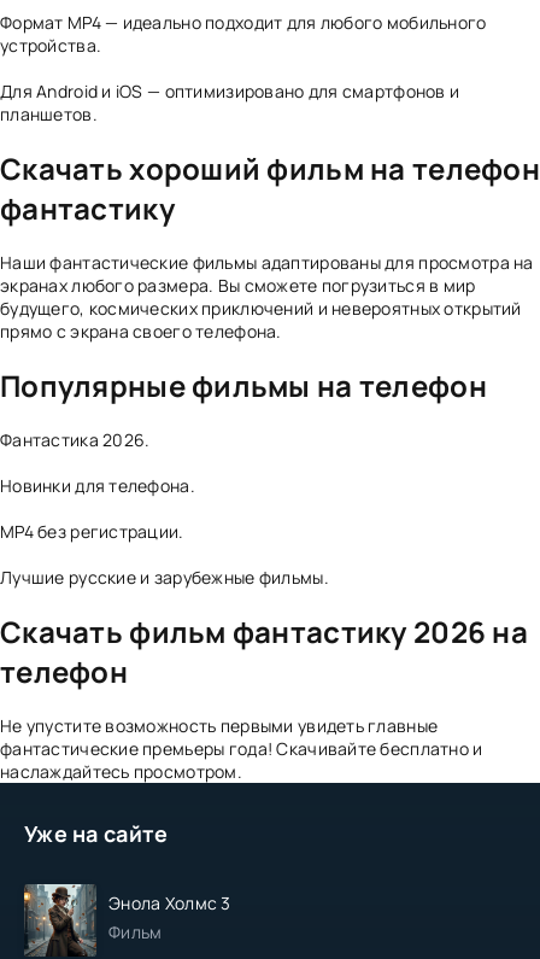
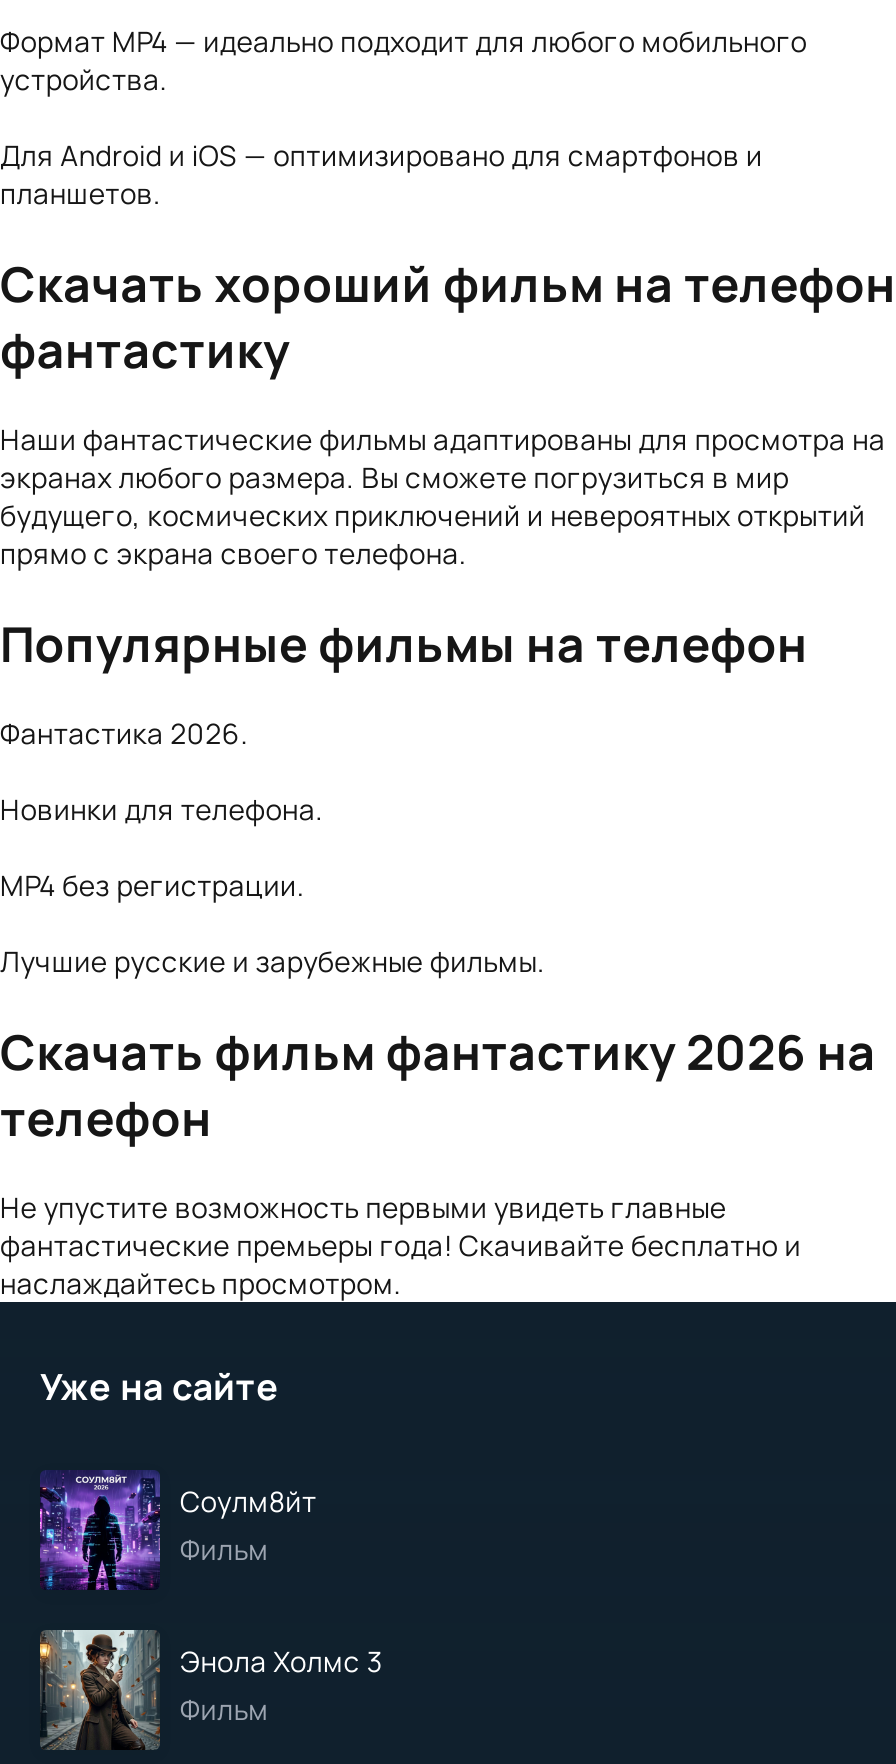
none -> [38,1470,316,1592] [image] | Соулм8йт | Фильм

